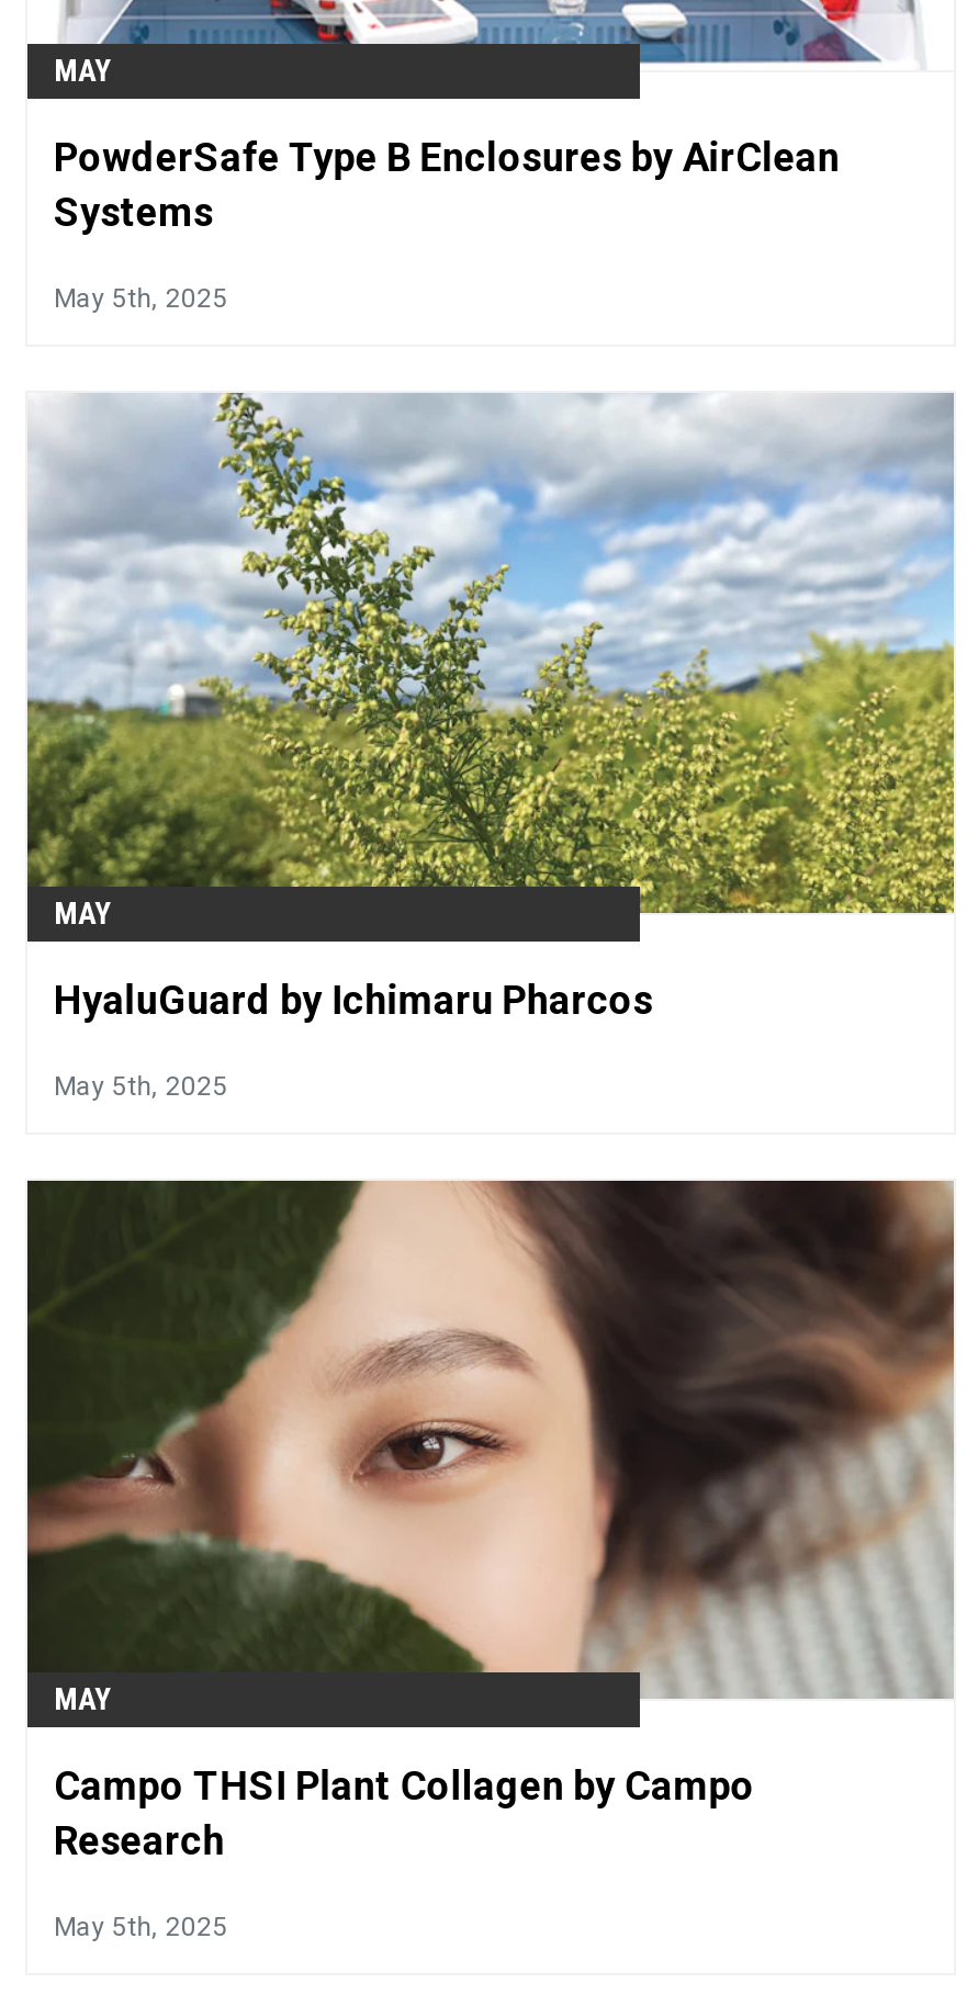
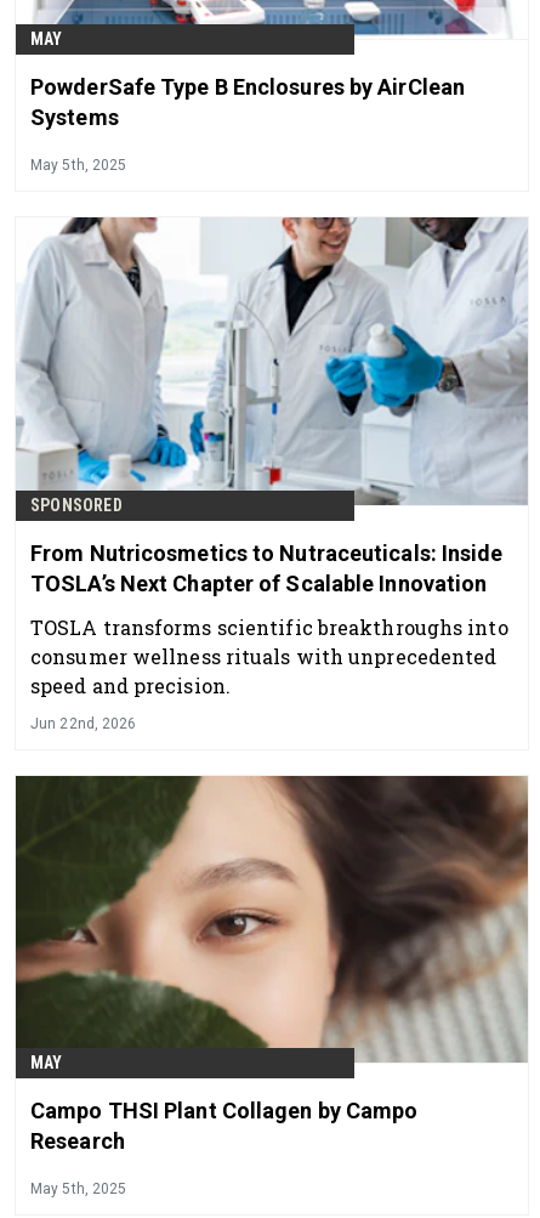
[25,393,956,1101] [image] | MAY | HyaluGuard by Ichimaru Pharcos | May 5th, 2025 -> [17,216,528,732] [image] | SPONSORED | From Nutricosmetics to Nutraceuticals: Inside | TOSLA’s Next Chapter of Scalable Innovation | TOSLA transforms scientific breakthroughs into | consumer wellness rituals with unprecedented | speed and precision. | Jun 22nd, 2026

